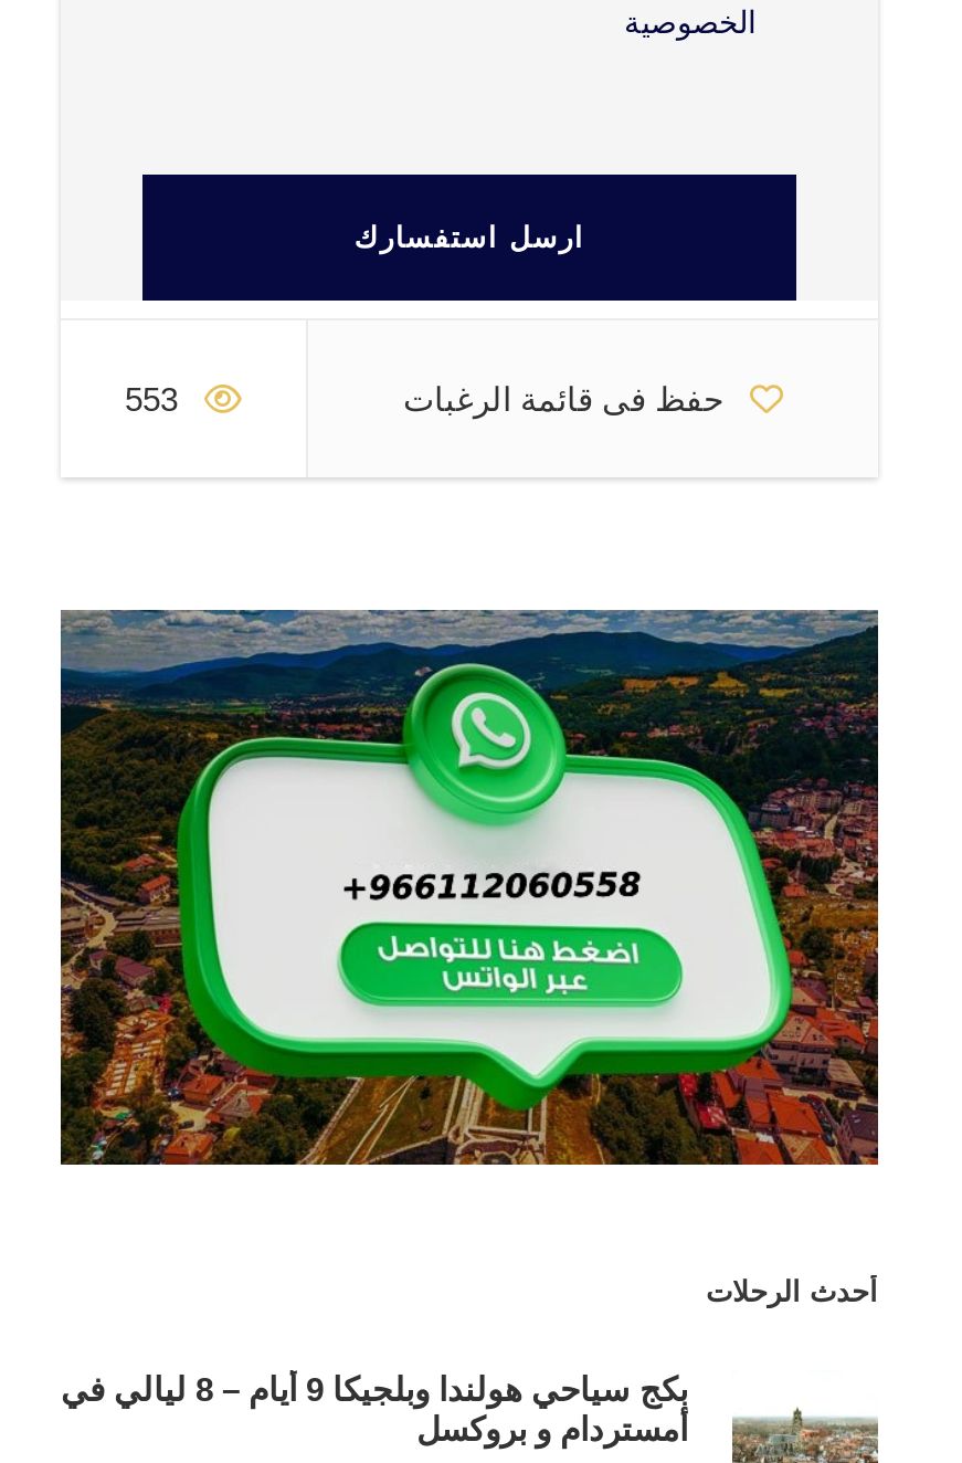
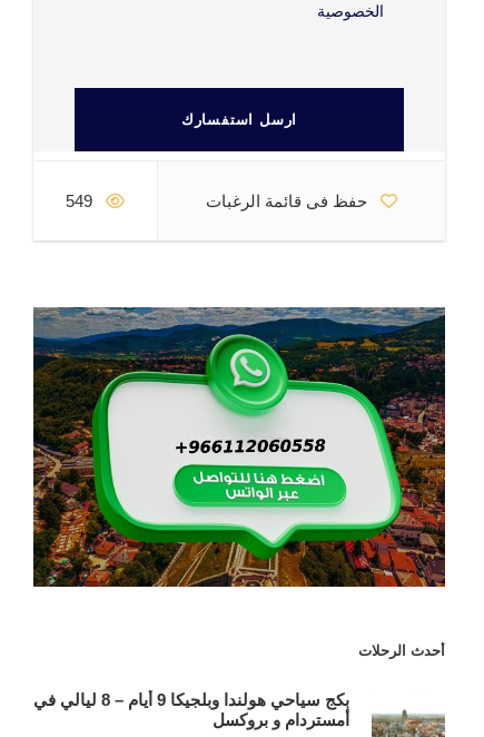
[125,380,178,418] 553 -> [66,191,92,210] 549

